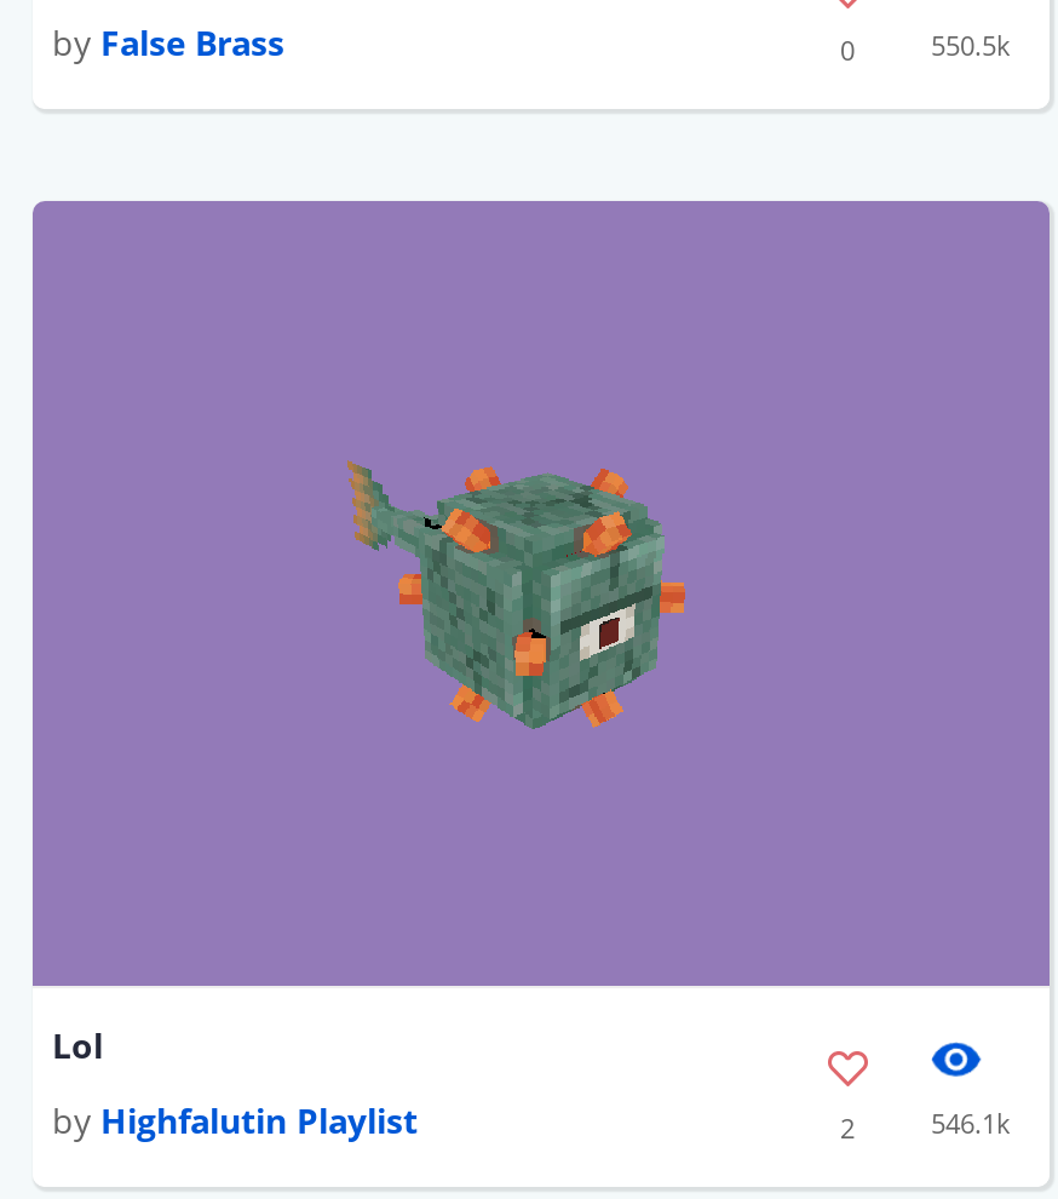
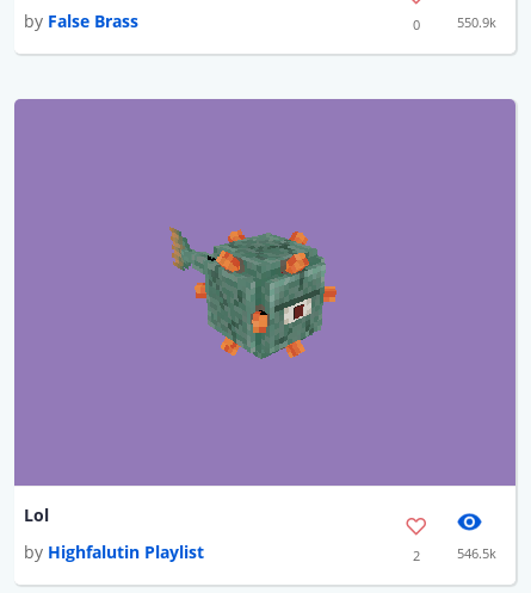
[931,27,1011,63] 550.5k -> [457,13,496,31] 550.9k
[931,1105,1011,1141] 546.1k -> [457,544,496,562] 546.5k

